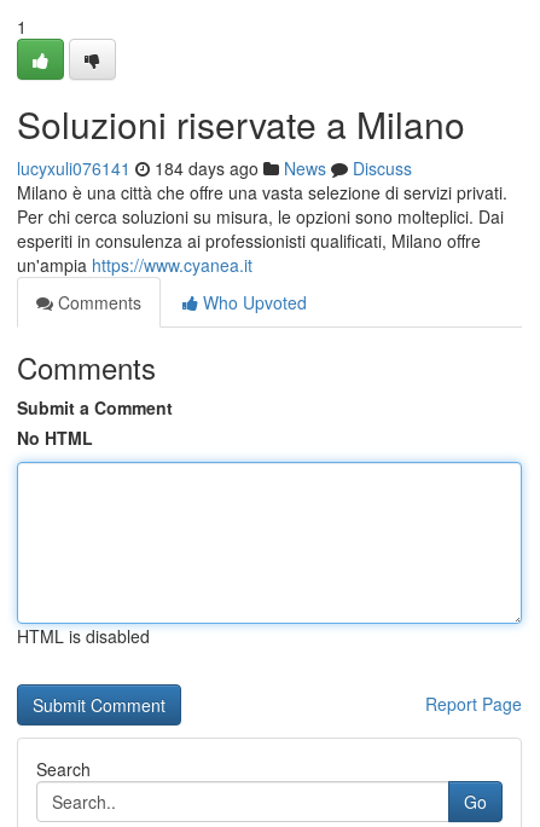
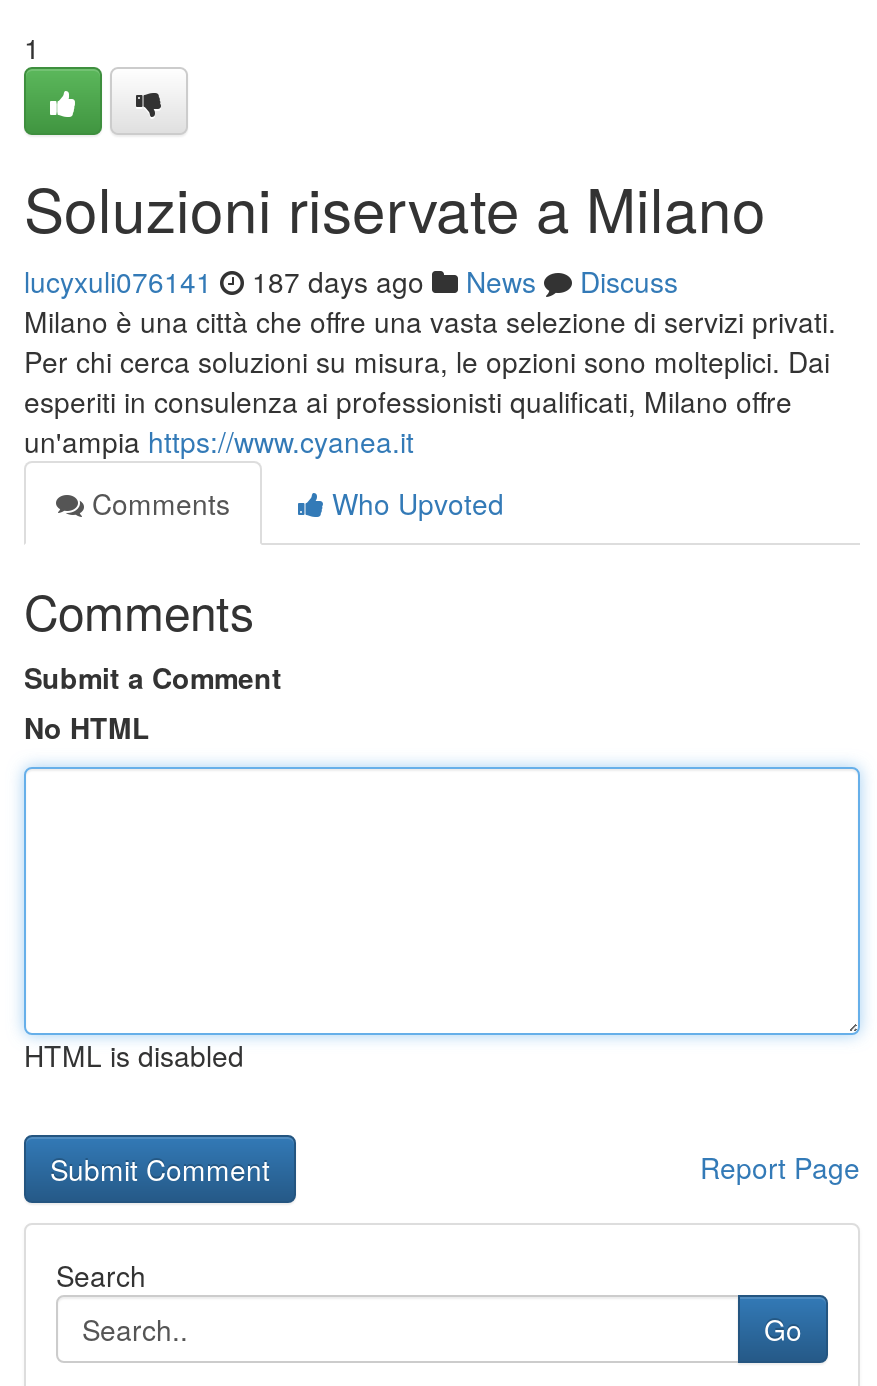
[17,156,412,180] lucyxuli076141 184 days ago News Discuss -> [24,261,678,301] lucyxuli076141 187 days ago News Discuss

